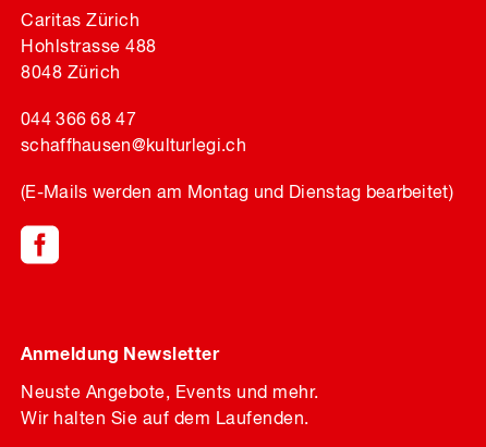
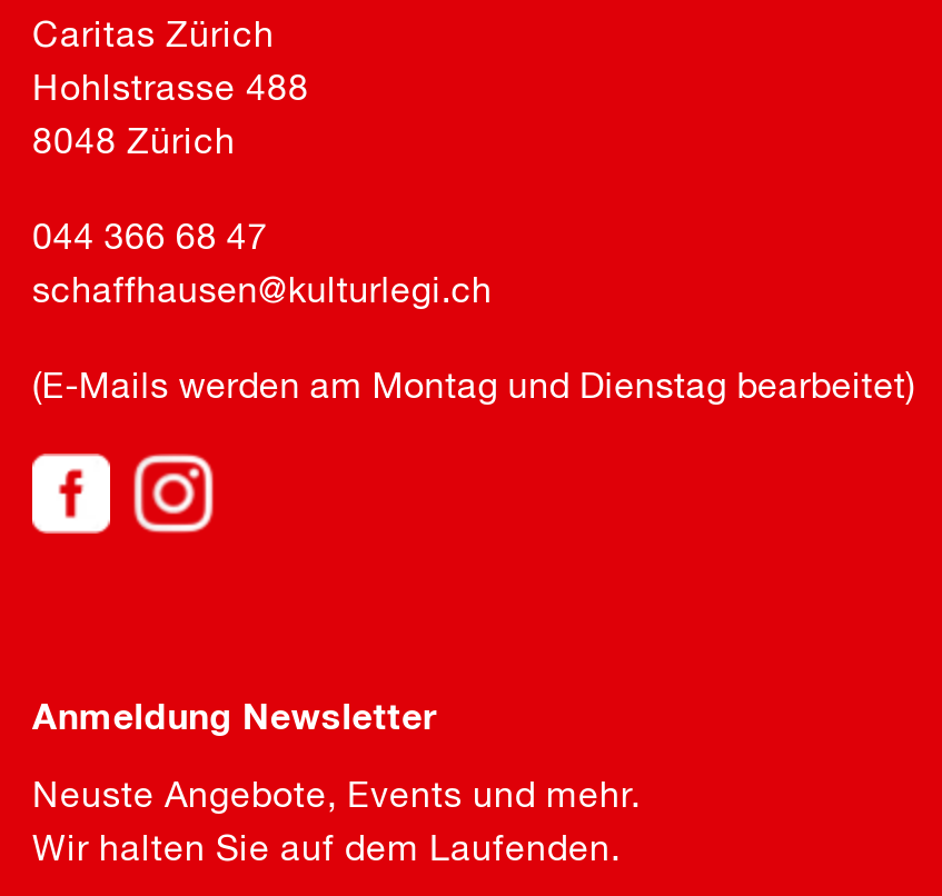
none -> [132,451,215,534] [image]

